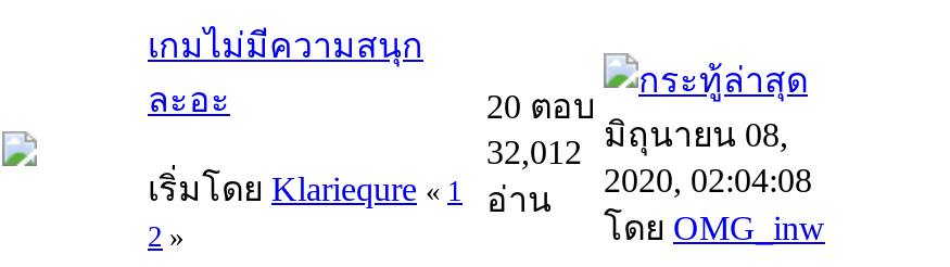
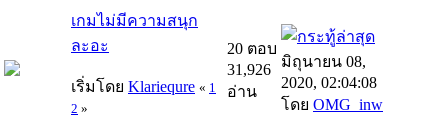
[486,115,788,169] 32,012 มิถุนายน 08, -> [227,52,366,77] 31,926 มิถุนายน 08,

